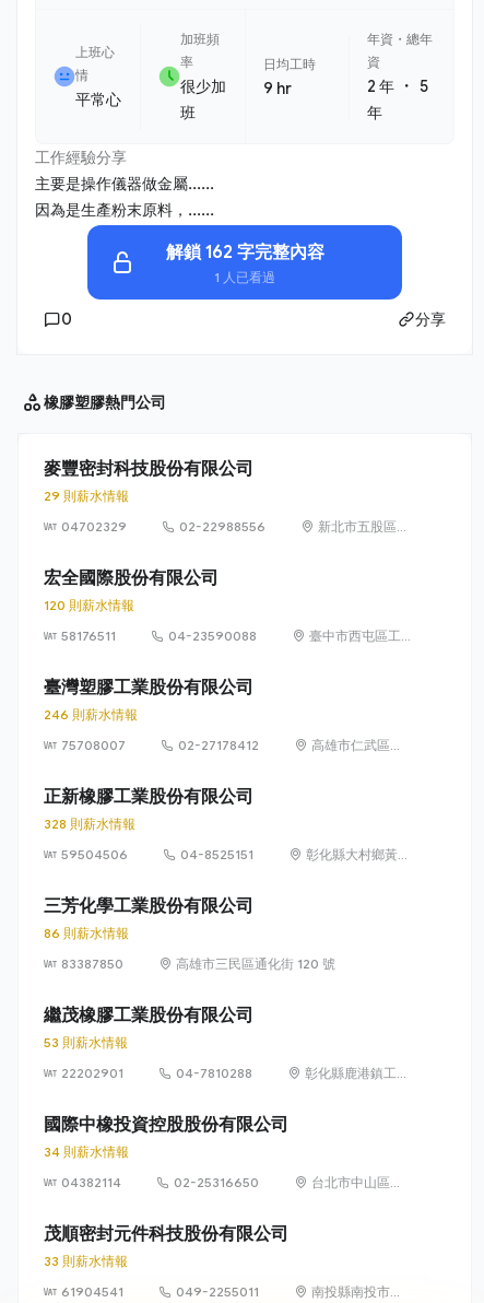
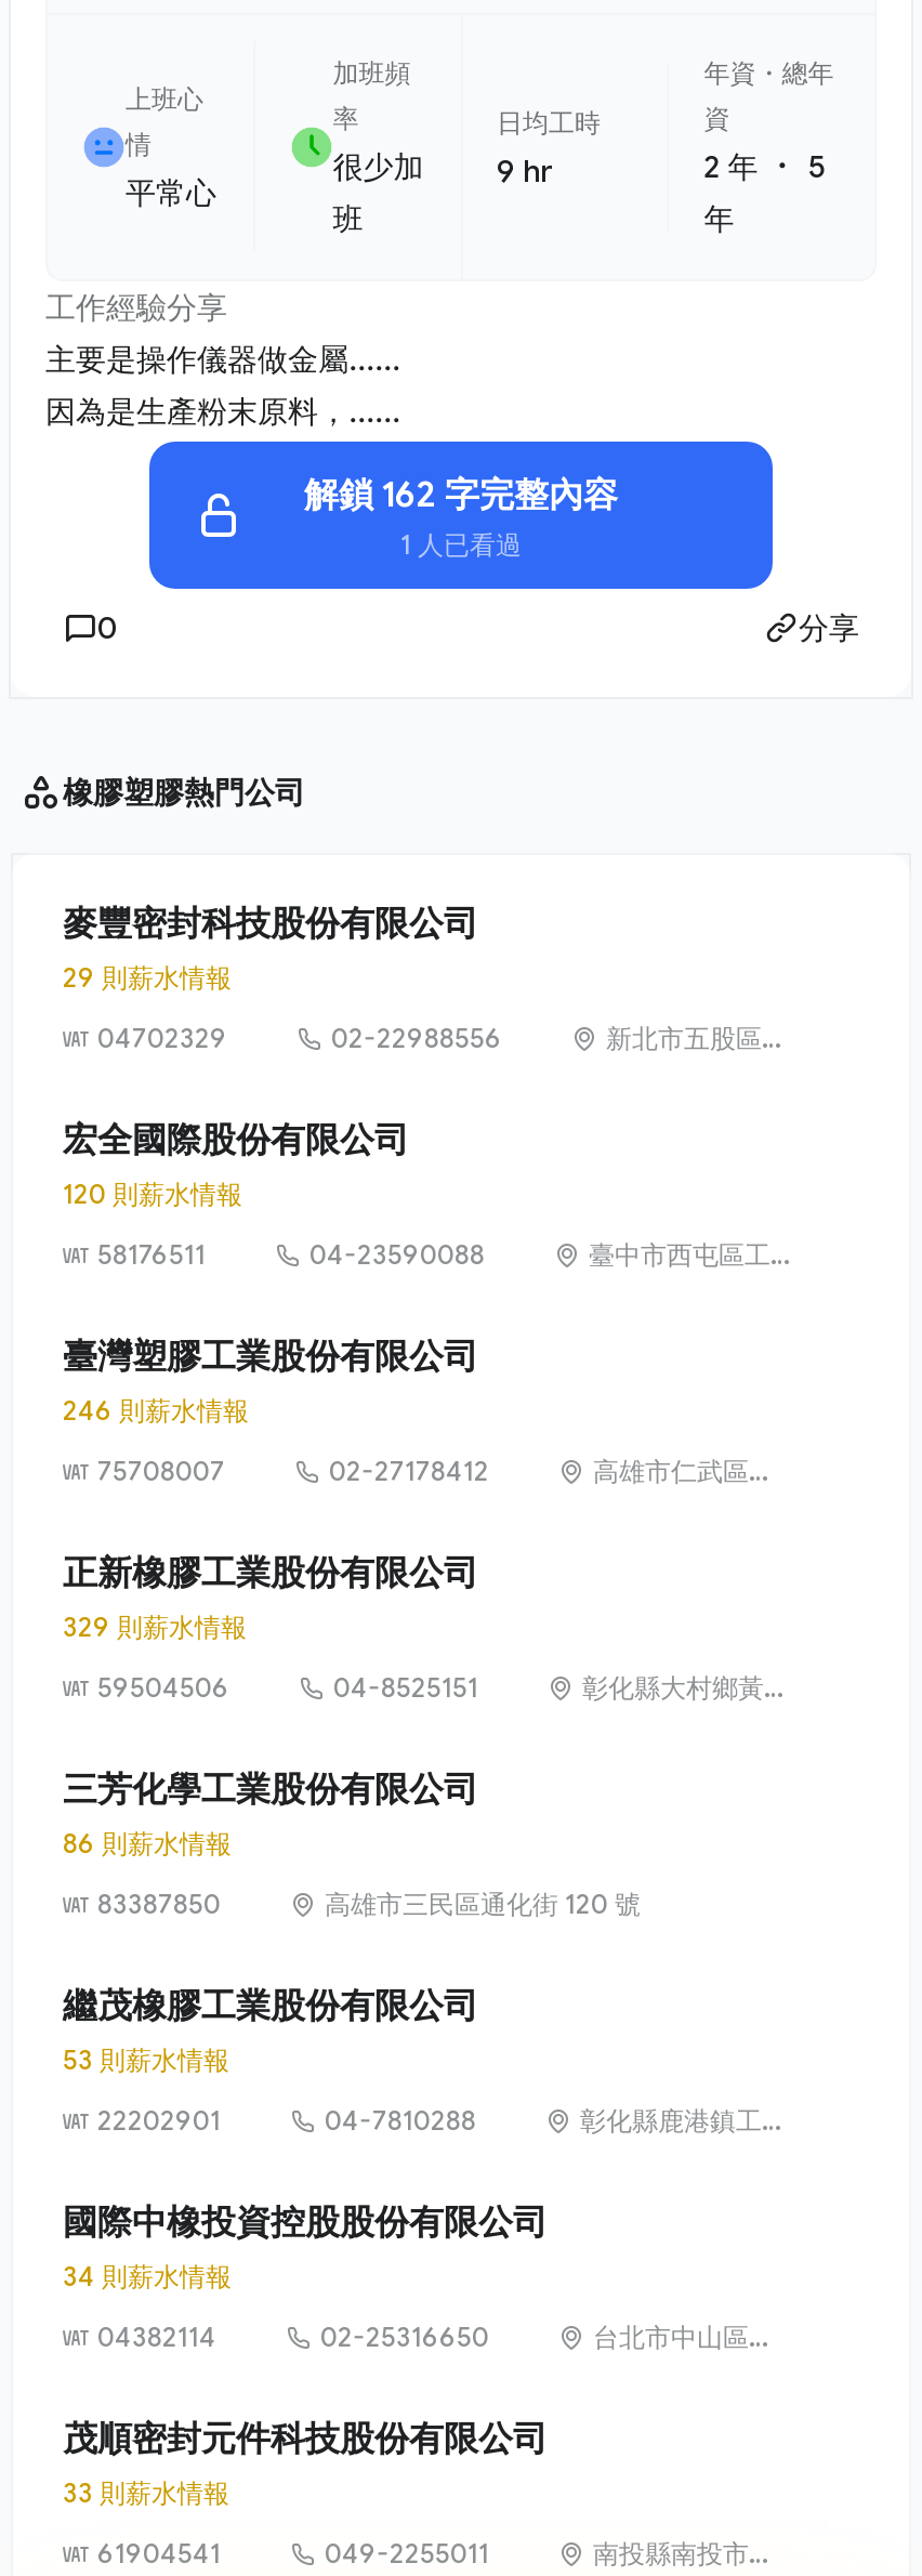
[44,816,135,832] 328 則薪水情報 -> [63,1611,247,1643] 329 則薪水情報

